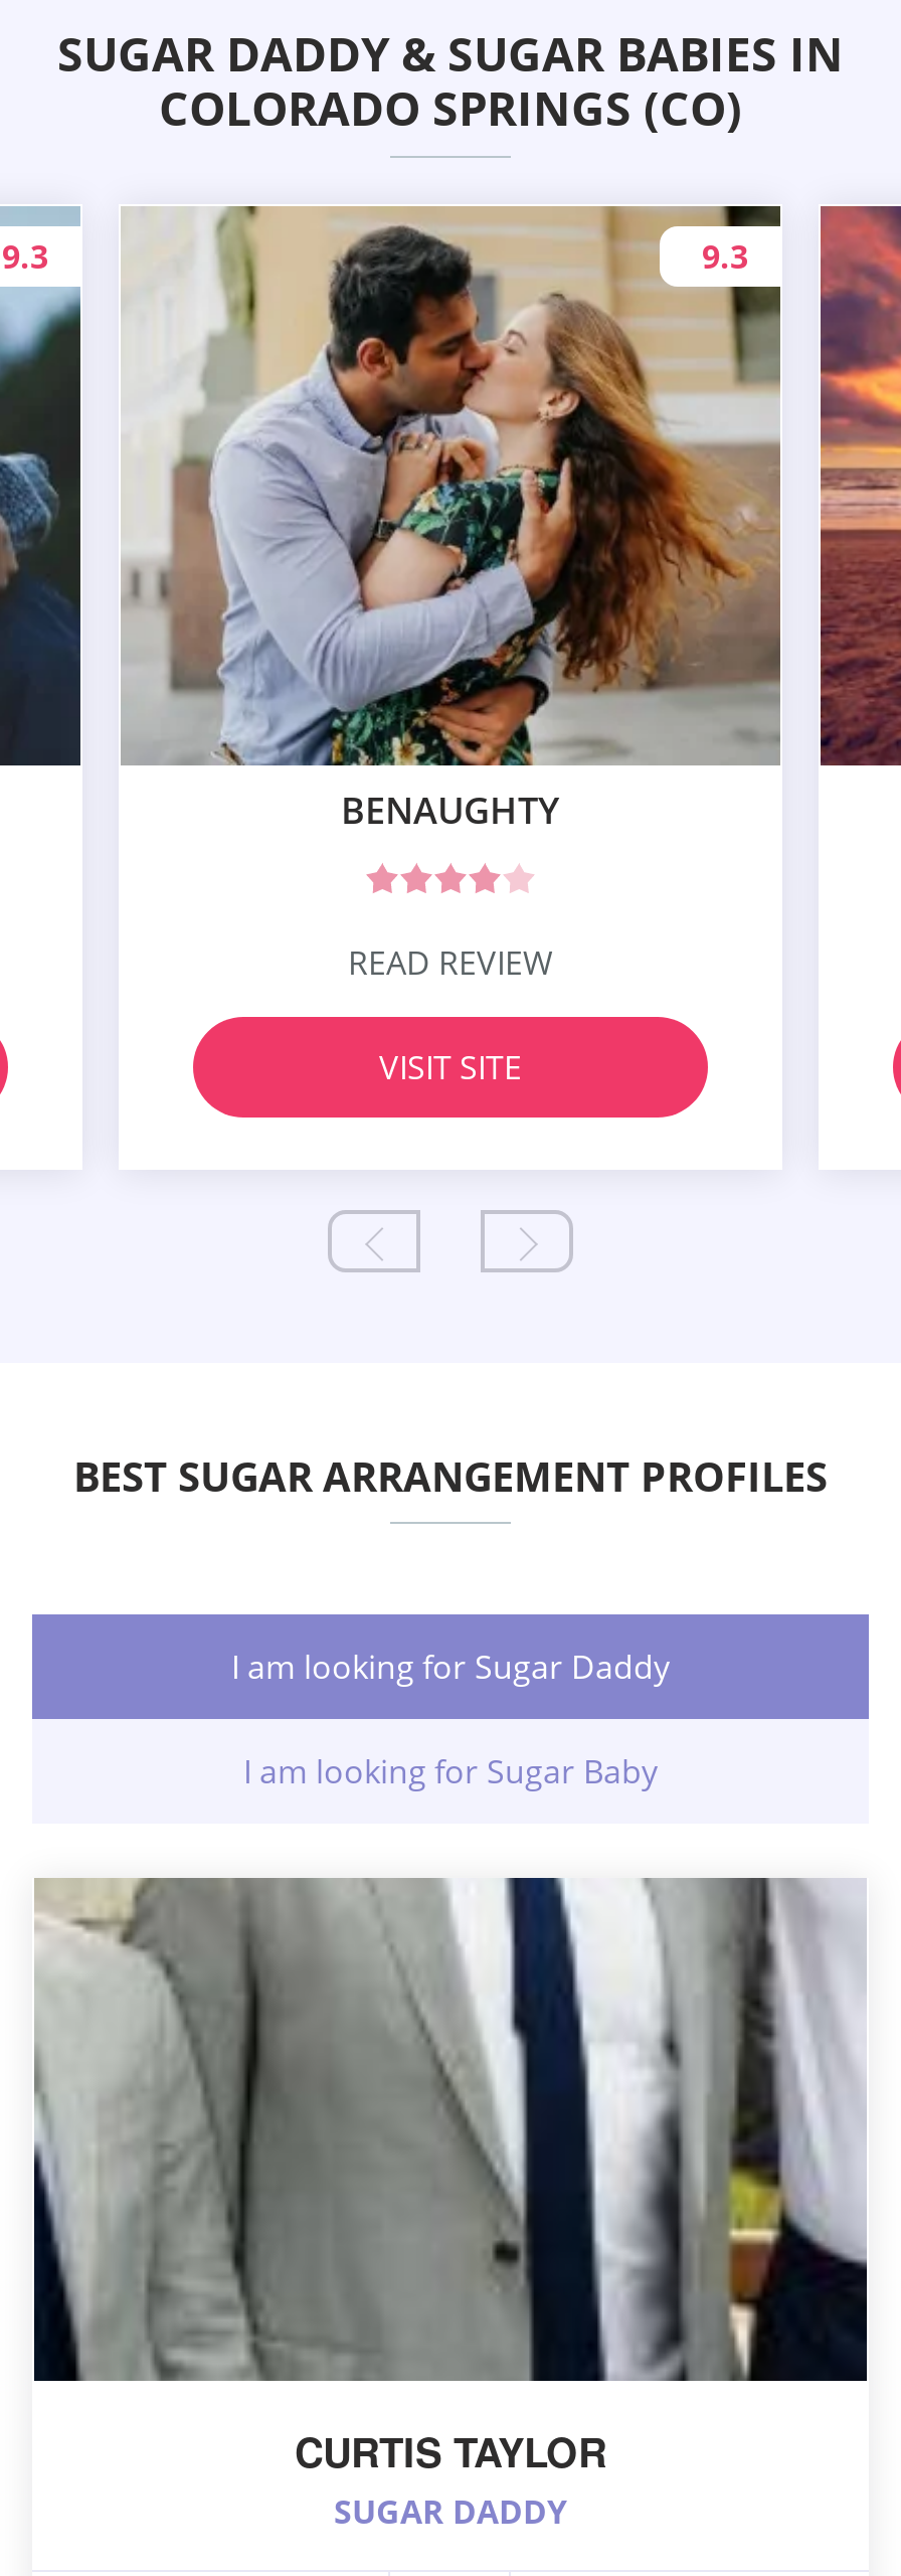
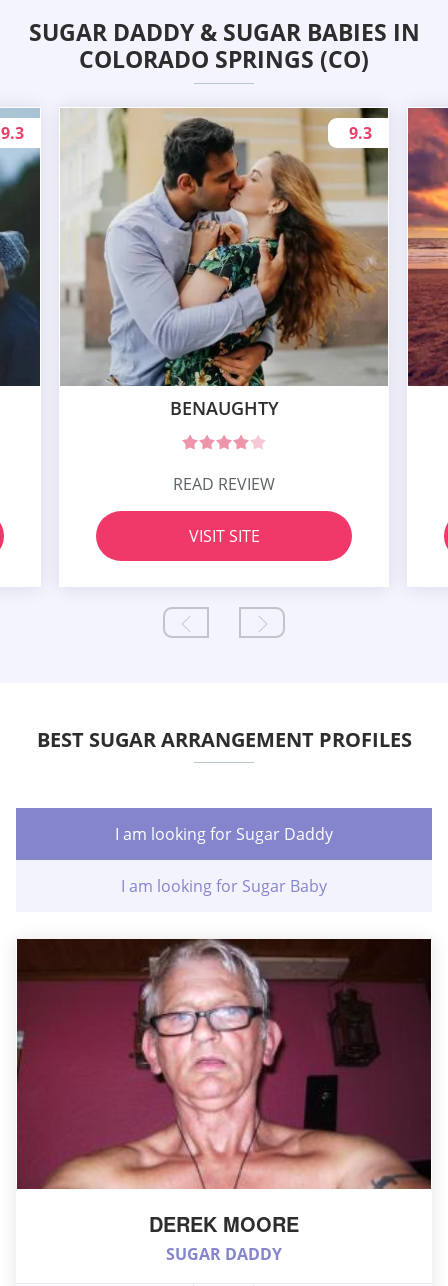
[32,1876,867,2480] [image] | CURTIS TAYLOR -> [16,938,432,1238] [image] | DEREK MOORE

